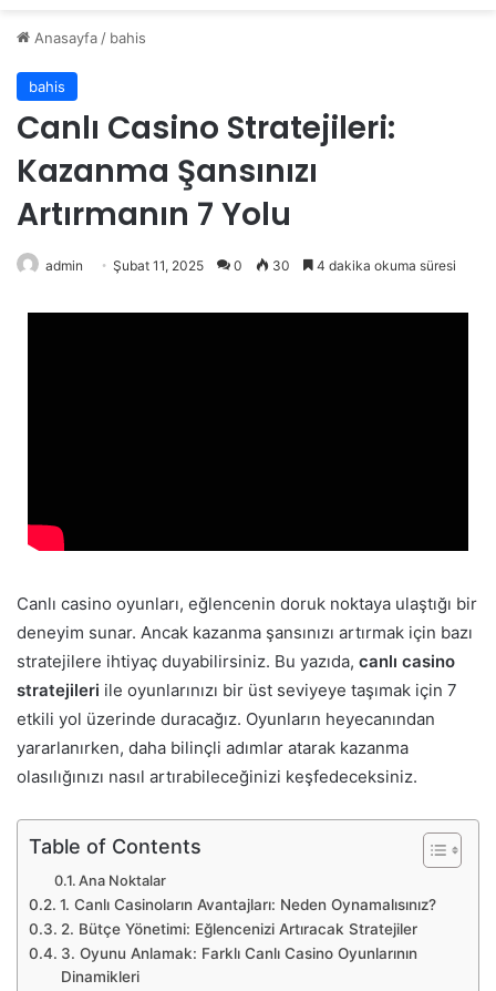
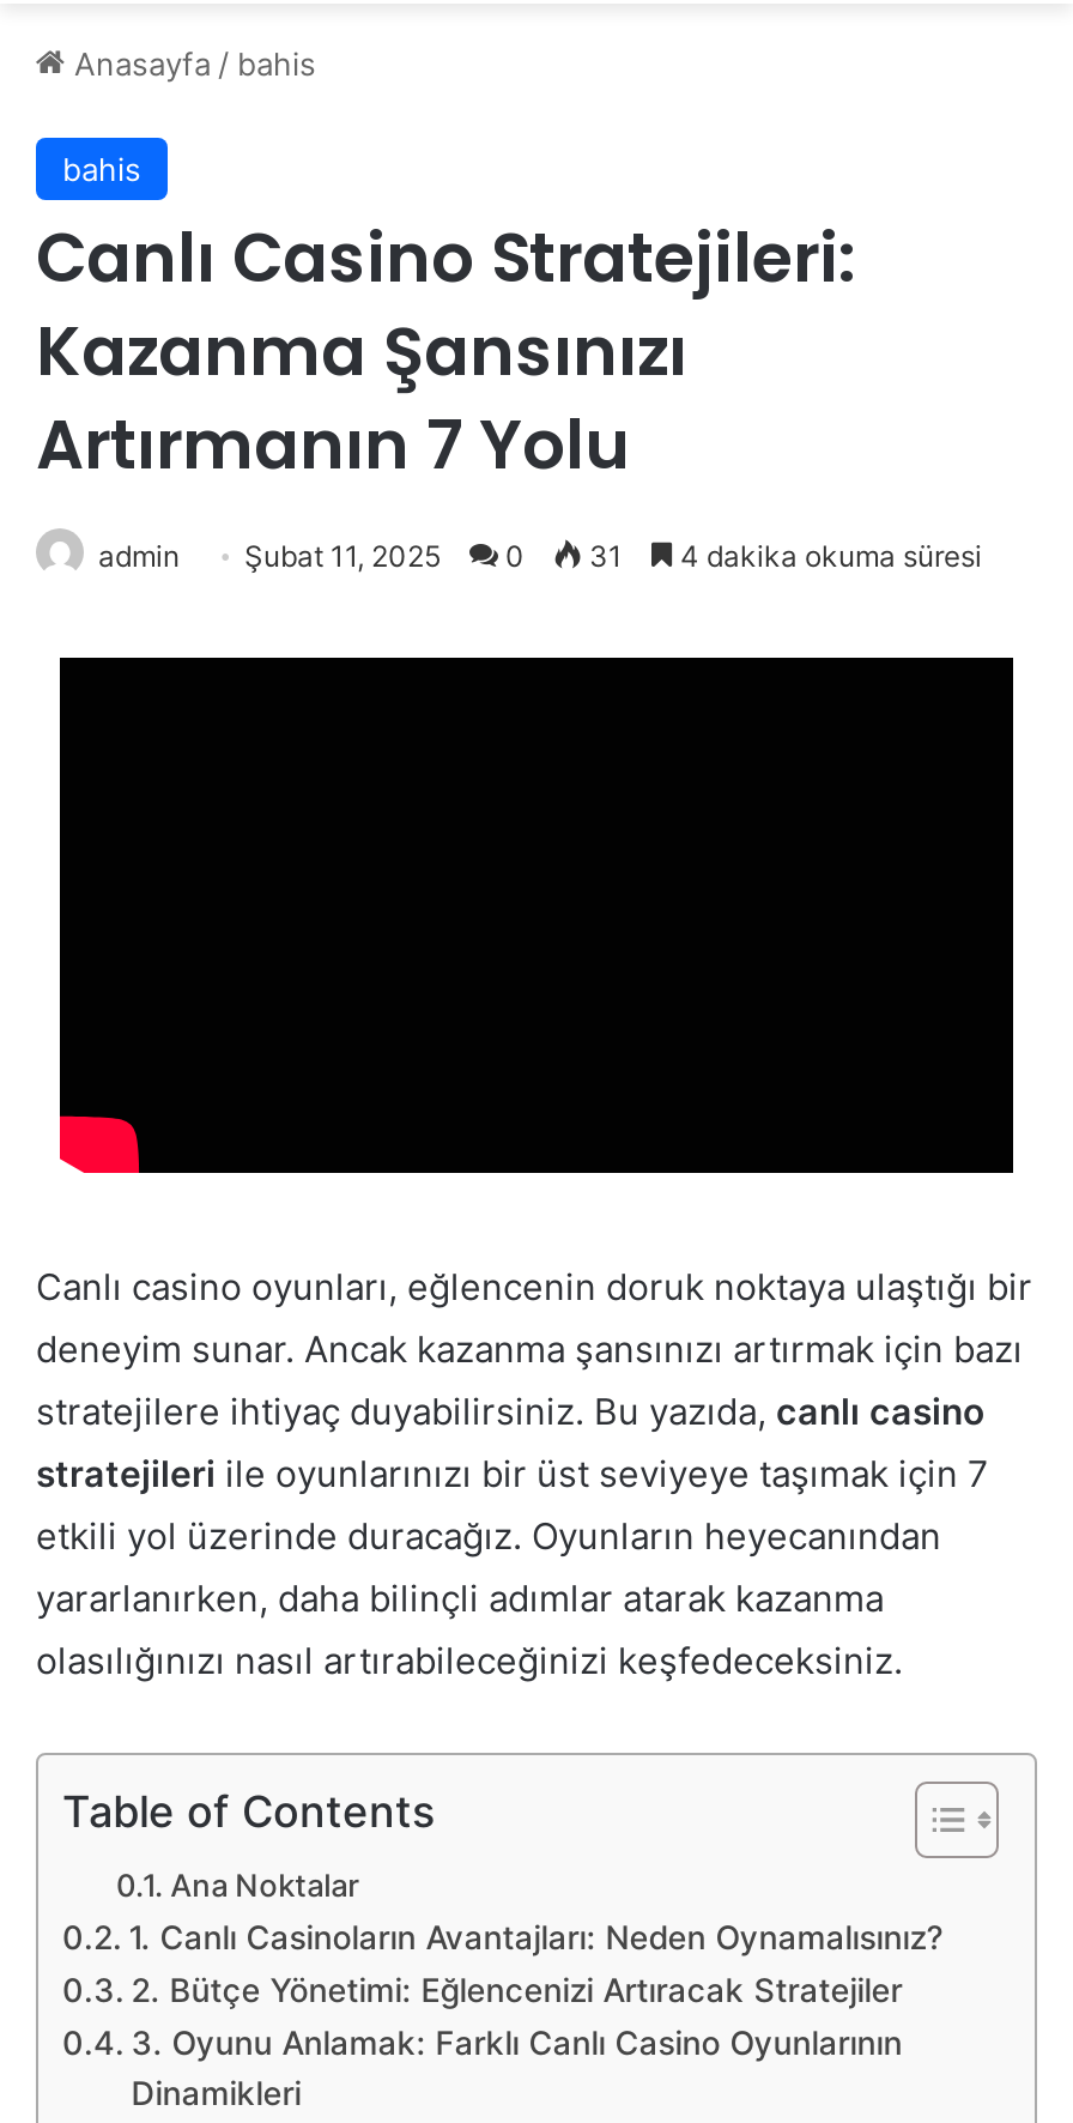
[45,257,456,274] admin Şubat 11, 2025 0 30 4 dakika okuma süresi -> [98,538,982,574] admin Şubat 11, 2025 0 31 4 dakika okuma süresi

